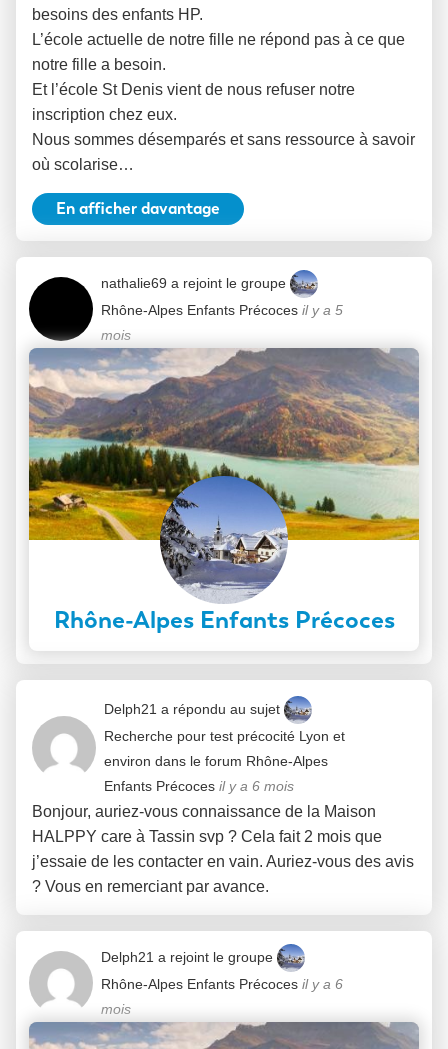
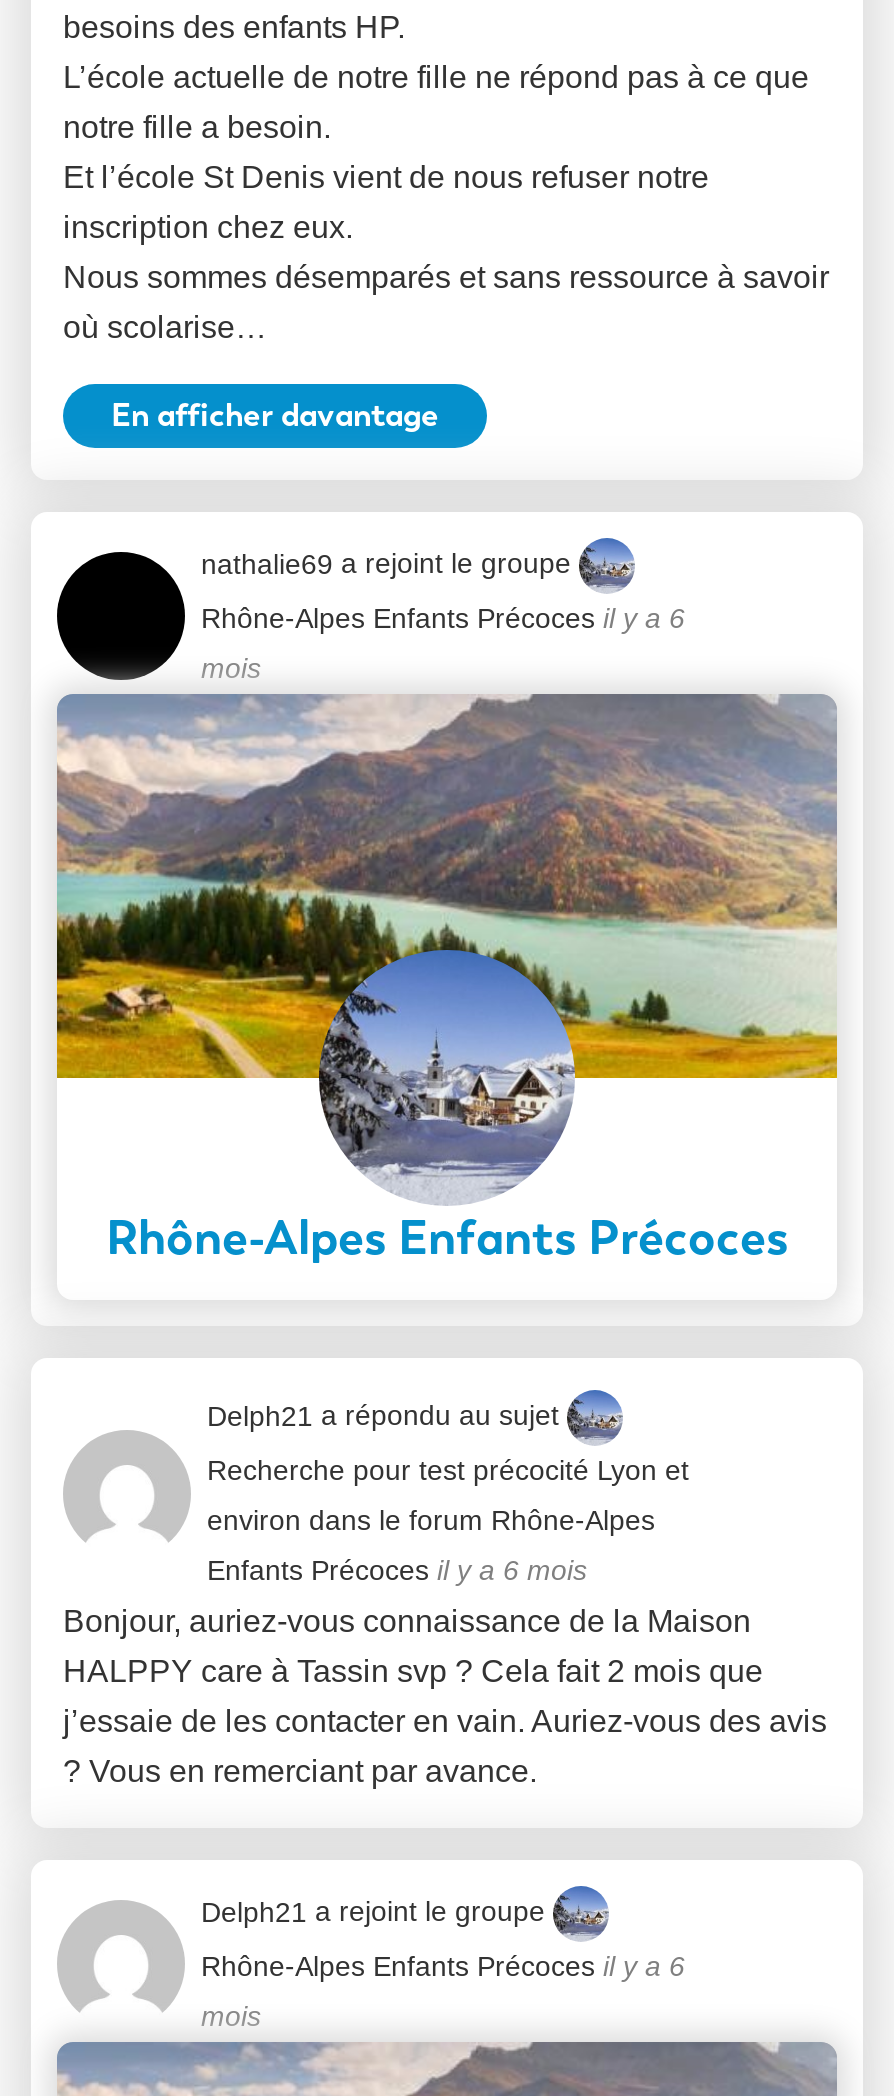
[101,302,343,318] Rhône-Alpes Enfants Précoces il y a 5 -> [201,602,685,634] Rhône-Alpes Enfants Précoces il y a 6

